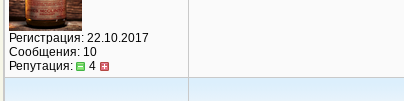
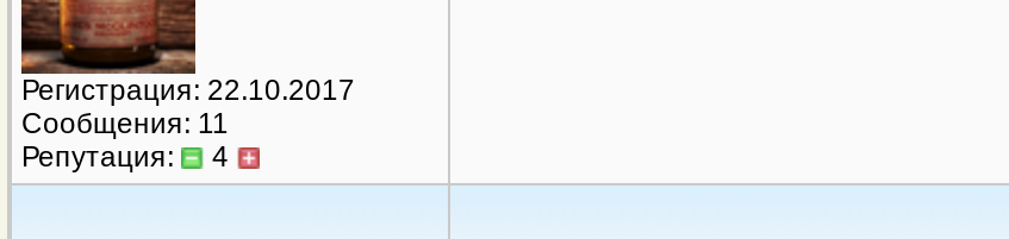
[9,45,97,59] Сообщения: 10 -> [21,107,229,140] Сообщения: 11

